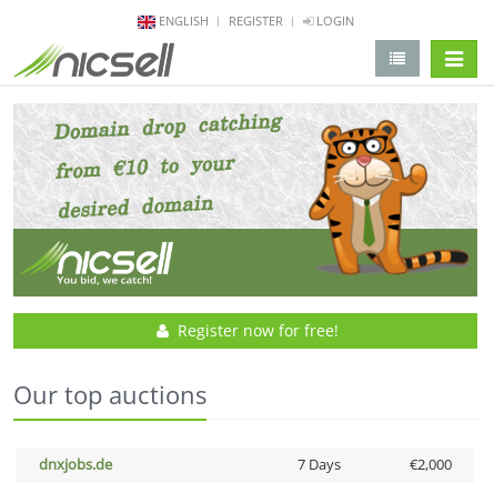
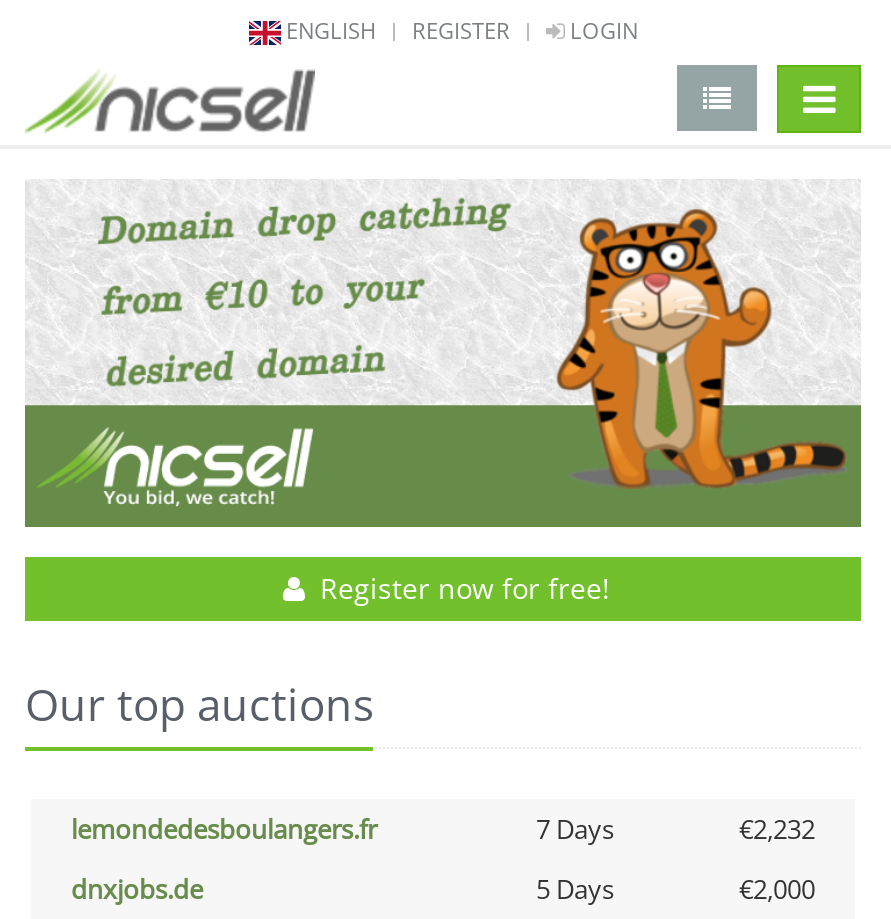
none -> [71,811,815,847] lemondedesboulangers.fr | 7 Days | €2,232
[297,454,340,474] 7 Days -> [536,871,614,907] 5 Days

